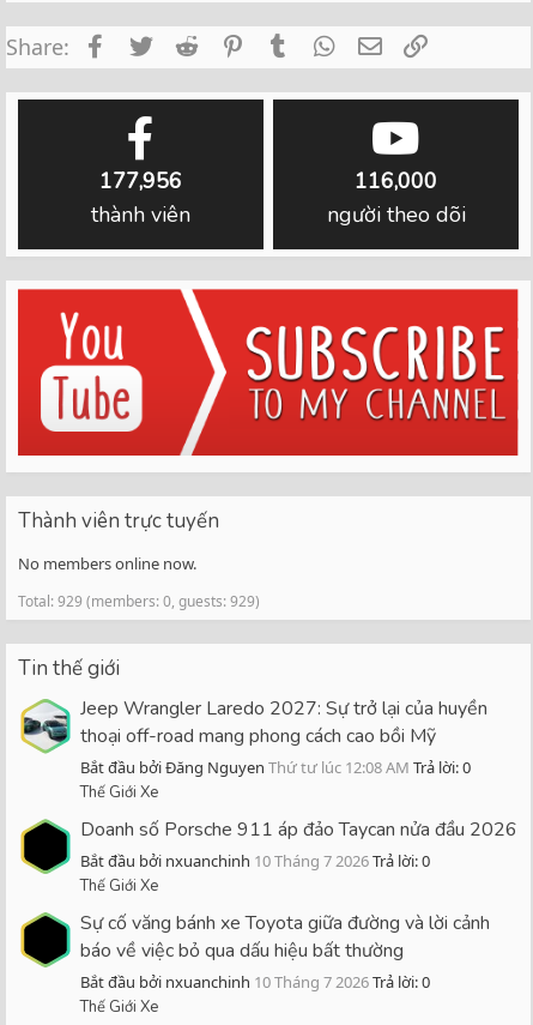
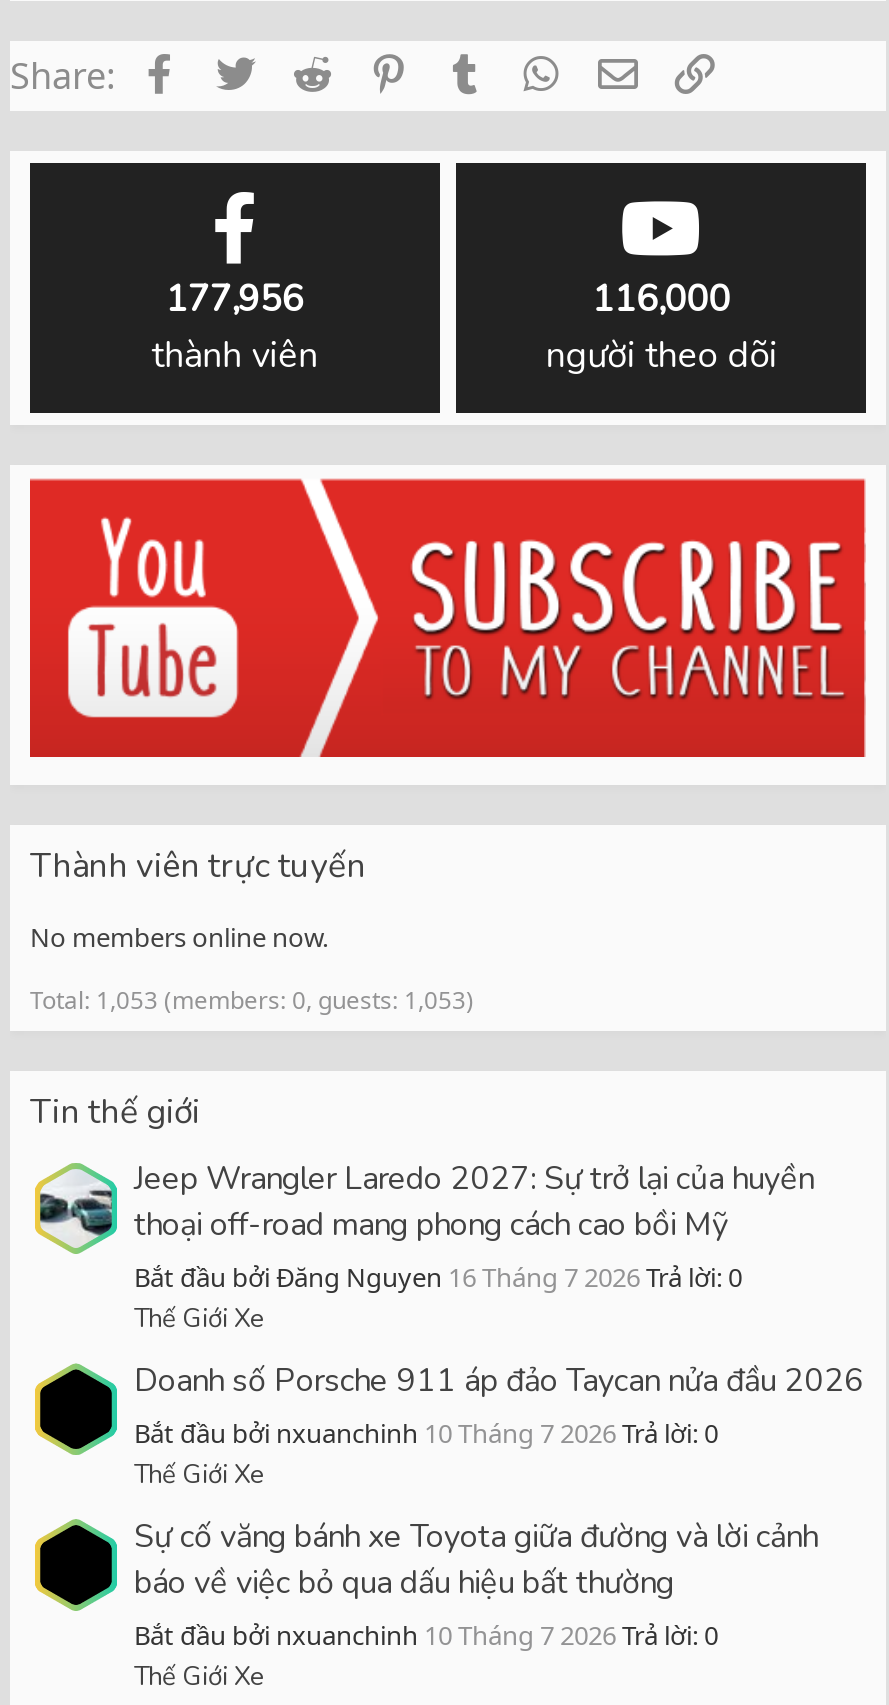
[18,590,260,611] Total: 929 (members: 0, guests: 929) -> [30,982,474,1016] Total: 1,053 (members: 0, guests: 1,053)
[80,757,471,778] Bắt đầu bởi Đăng Nguyen Thứ tư lúc 12:08 AM Trả lời: 0 -> [134,1260,742,1296] Bắt đầu bởi Đăng Nguyen 16 Tháng 7 2026 Trả lời: 0

